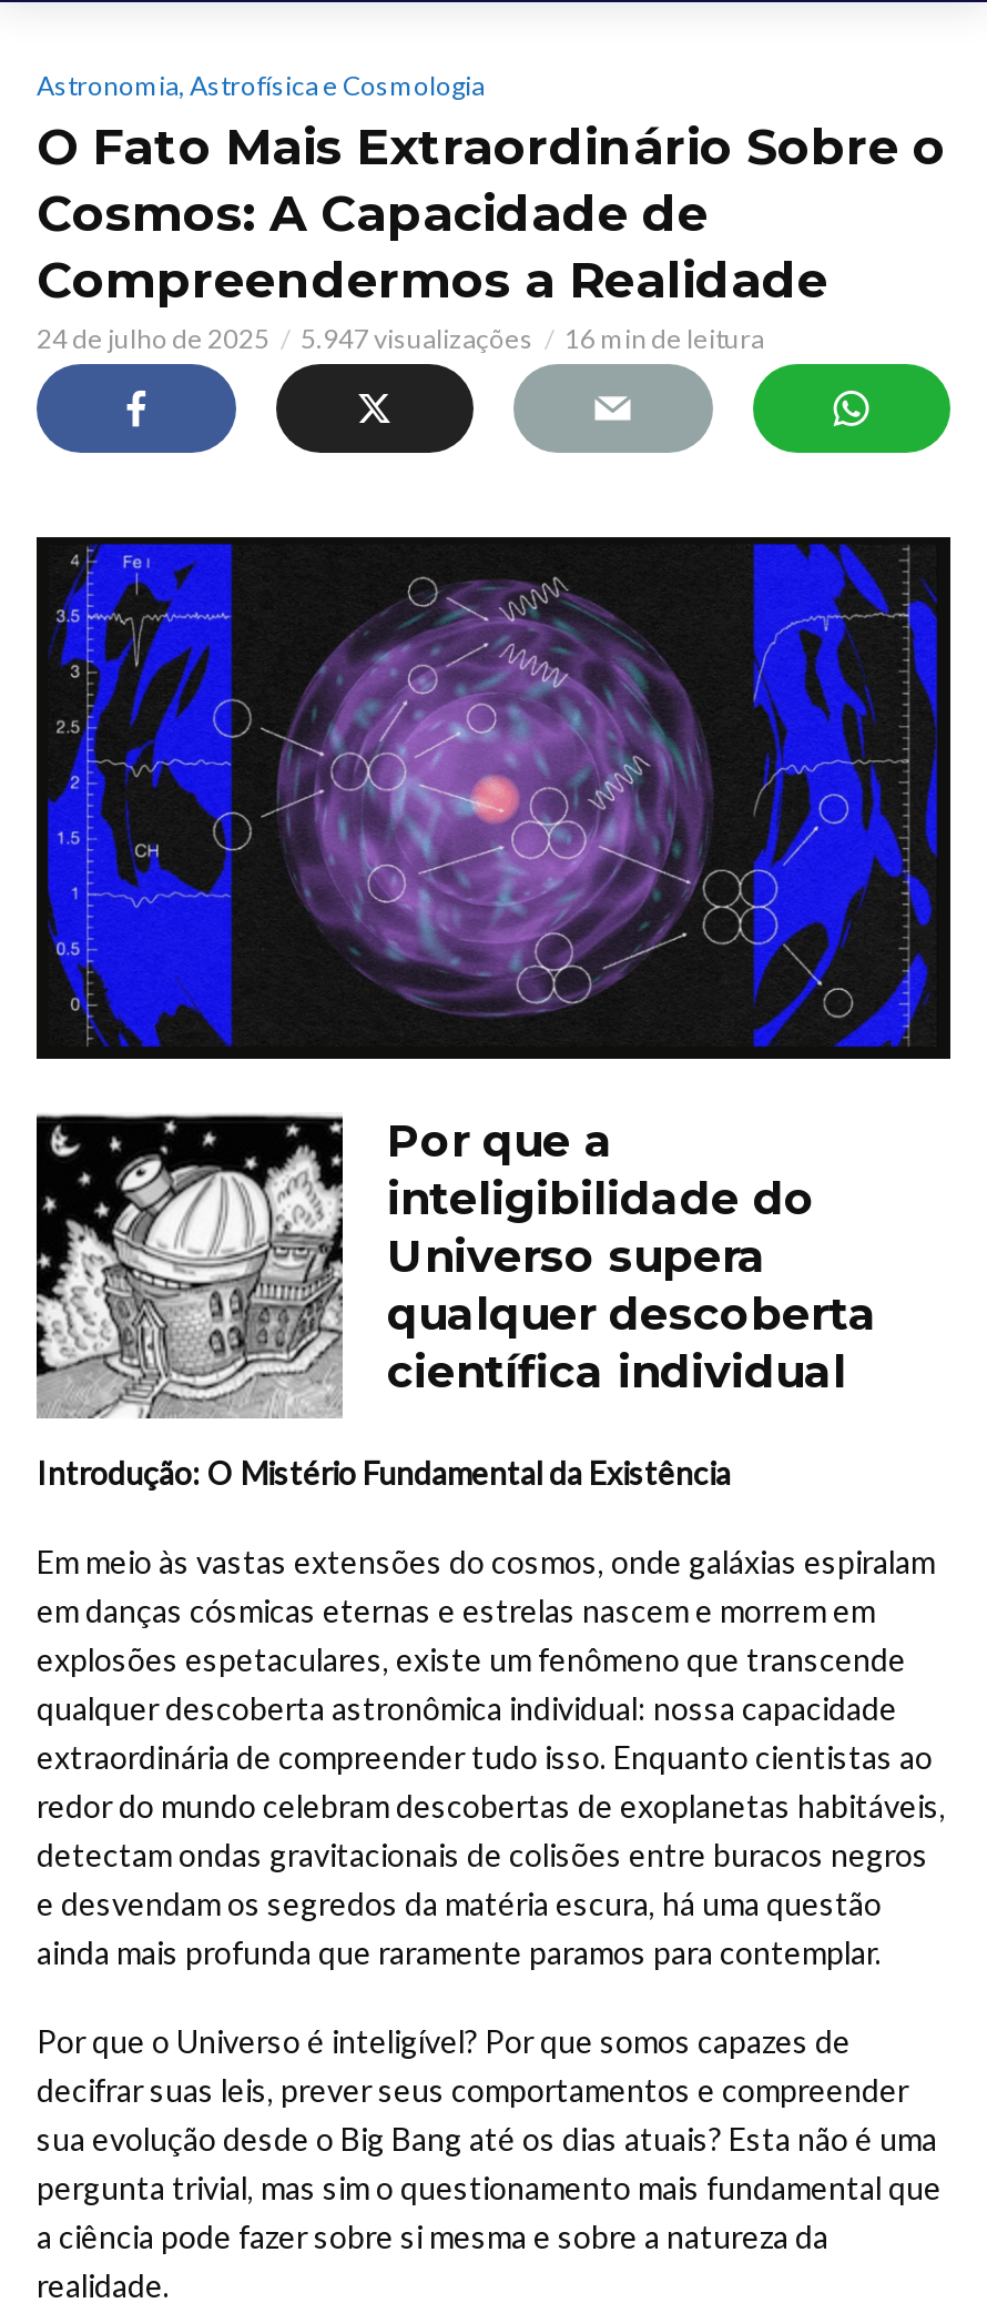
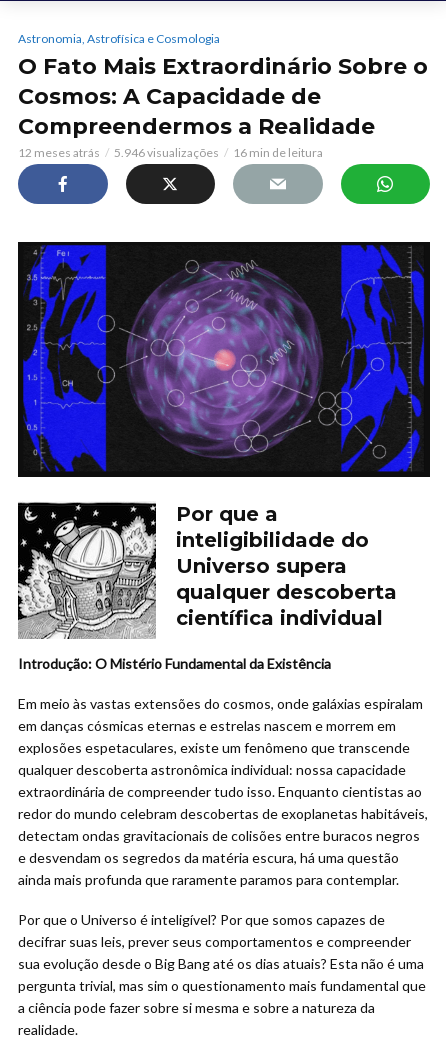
[37,322,533,355] 24 de julho de 2025 | 5.947 visualizações -> [18,145,219,160] 12 meses atrás | 5.946 visualizações

